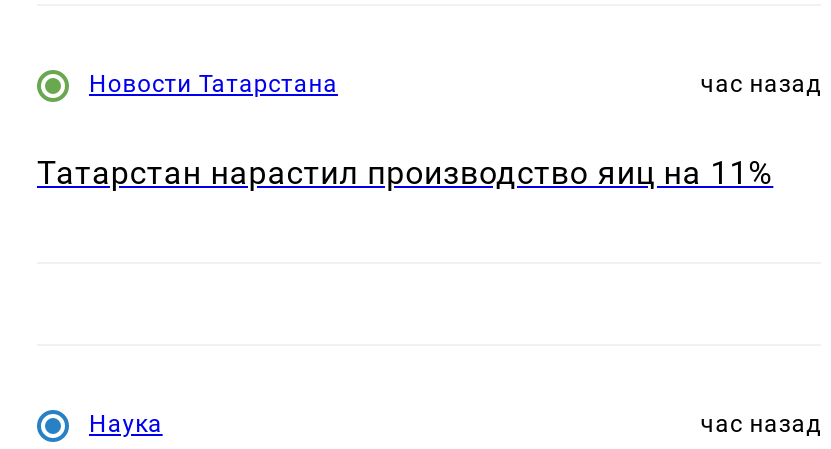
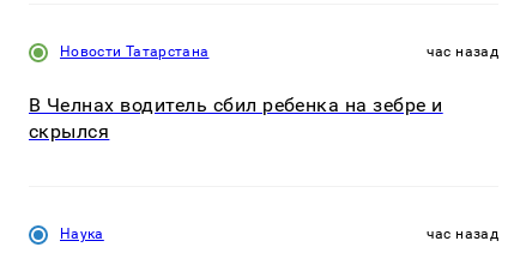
[37,154,773,192] Татарстан нарастил производство яиц на 11% -> [29,94,443,143] В Челнах водитель сбил ребенка на зебре и | скрылся

